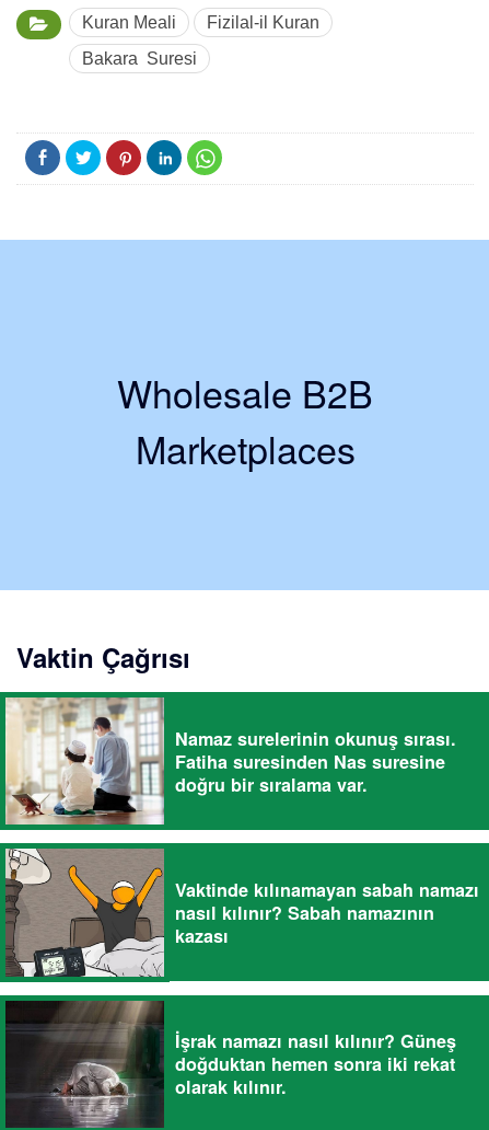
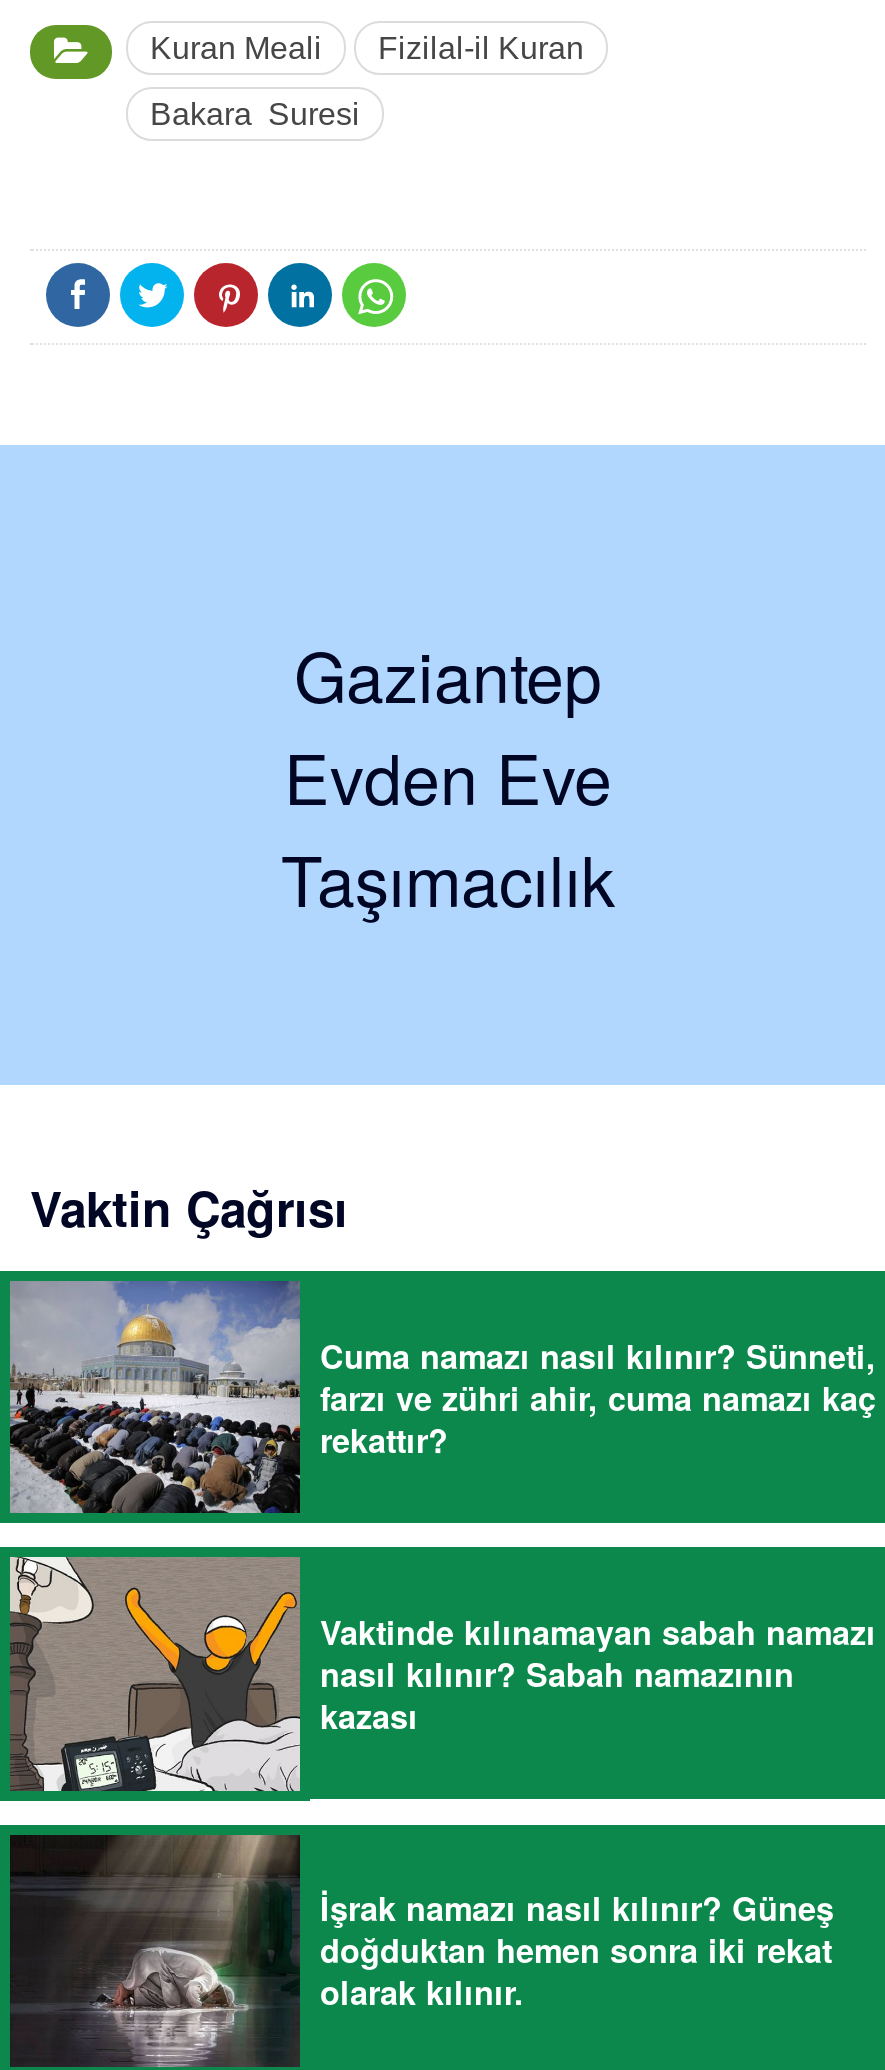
[117,366,373,475] Wholesale B2B | Marketplaces -> [281,624,615,926] Gaziantep | Evden Eve | Taşımacılık
[4,696,456,826] [image] | Namaz surelerinin okunuş sırası. | Fatiha suresinden Nas suresine | doğru bir sıralama var. -> [8,1281,876,1515] [image] | Cuma namazı nasıl kılınır? Sünneti, | farzı ve zühri ahir, cuma namazı kaç | rekattır?

